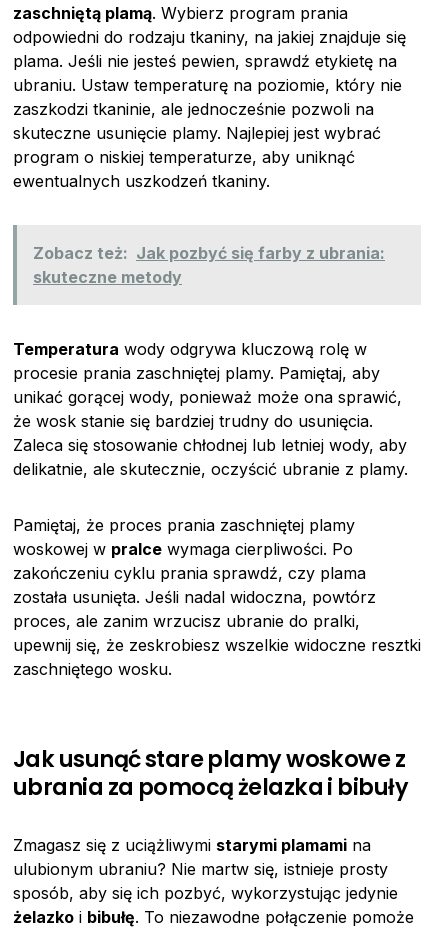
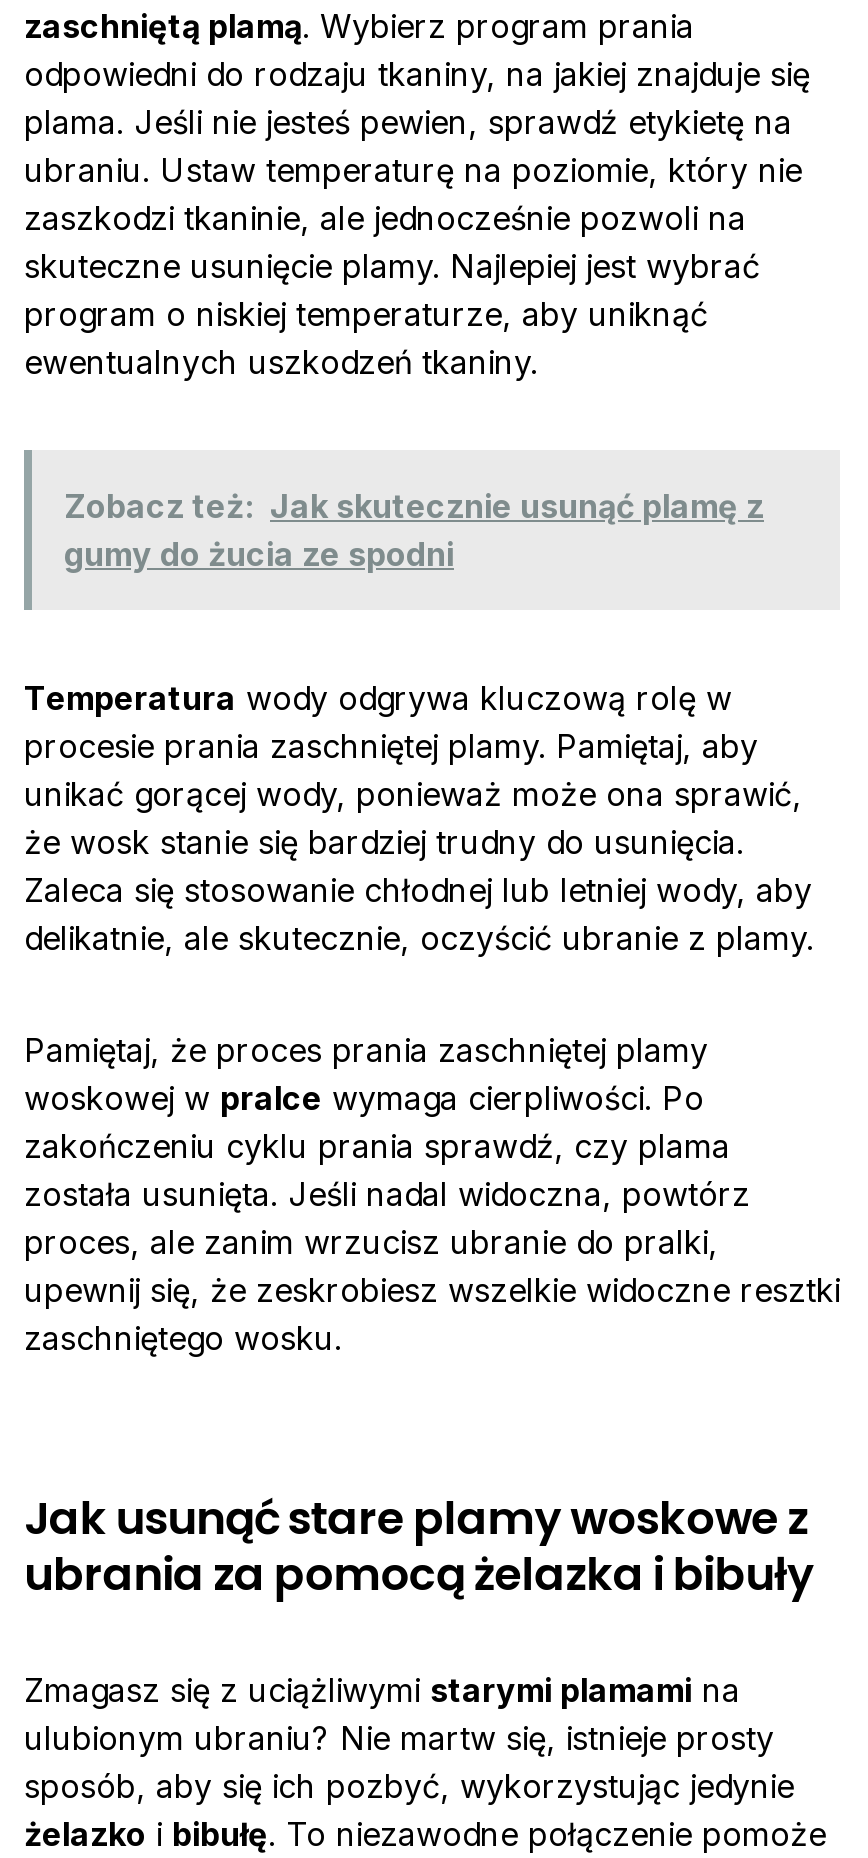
[33,243,385,287] Zobacz też: Jak pozbyć się farby z ubrania: | skuteczne metody -> [64,485,764,573] Zobacz też: Jak skutecznie usunąć plamę z | gumy do żucia ze spodni

